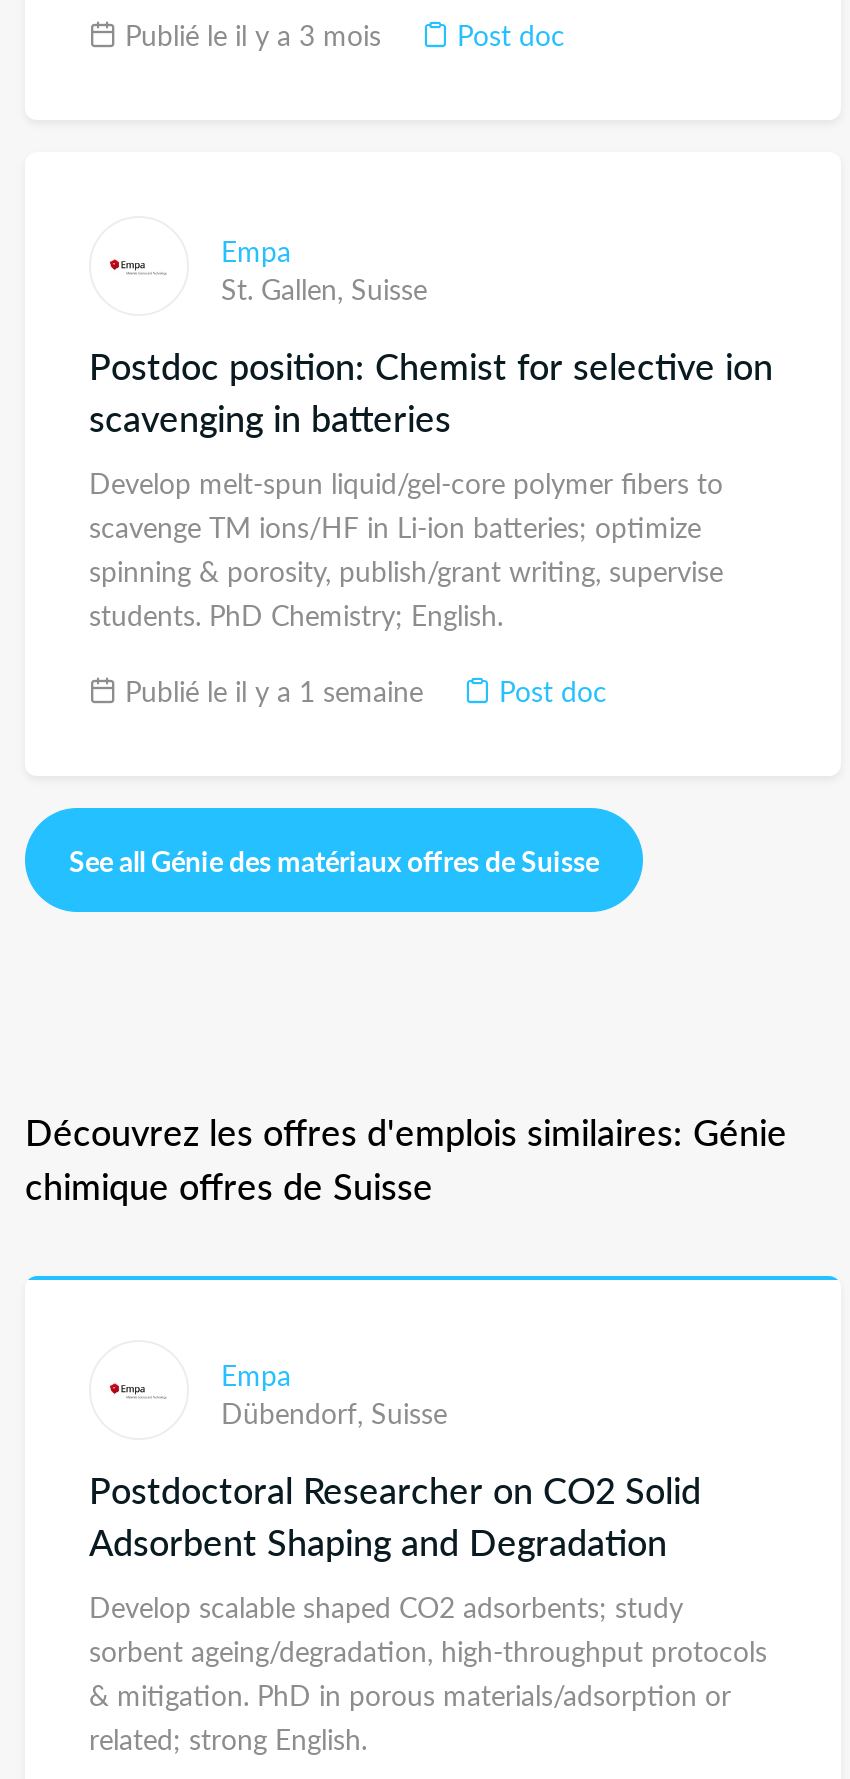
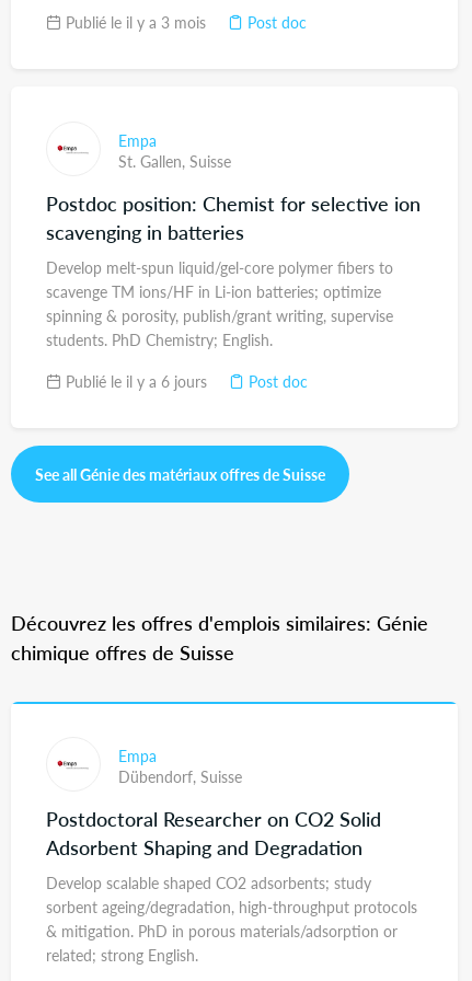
[117,670,423,710] Publié le il y a 1 semaine -> [61,370,207,392] Publié le il y a 6 jours

